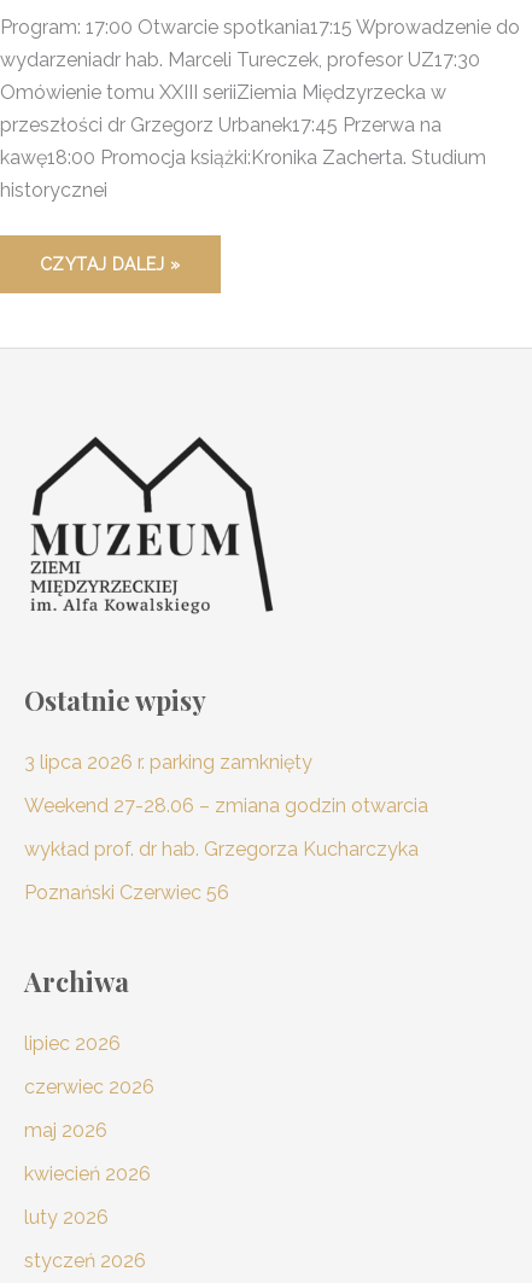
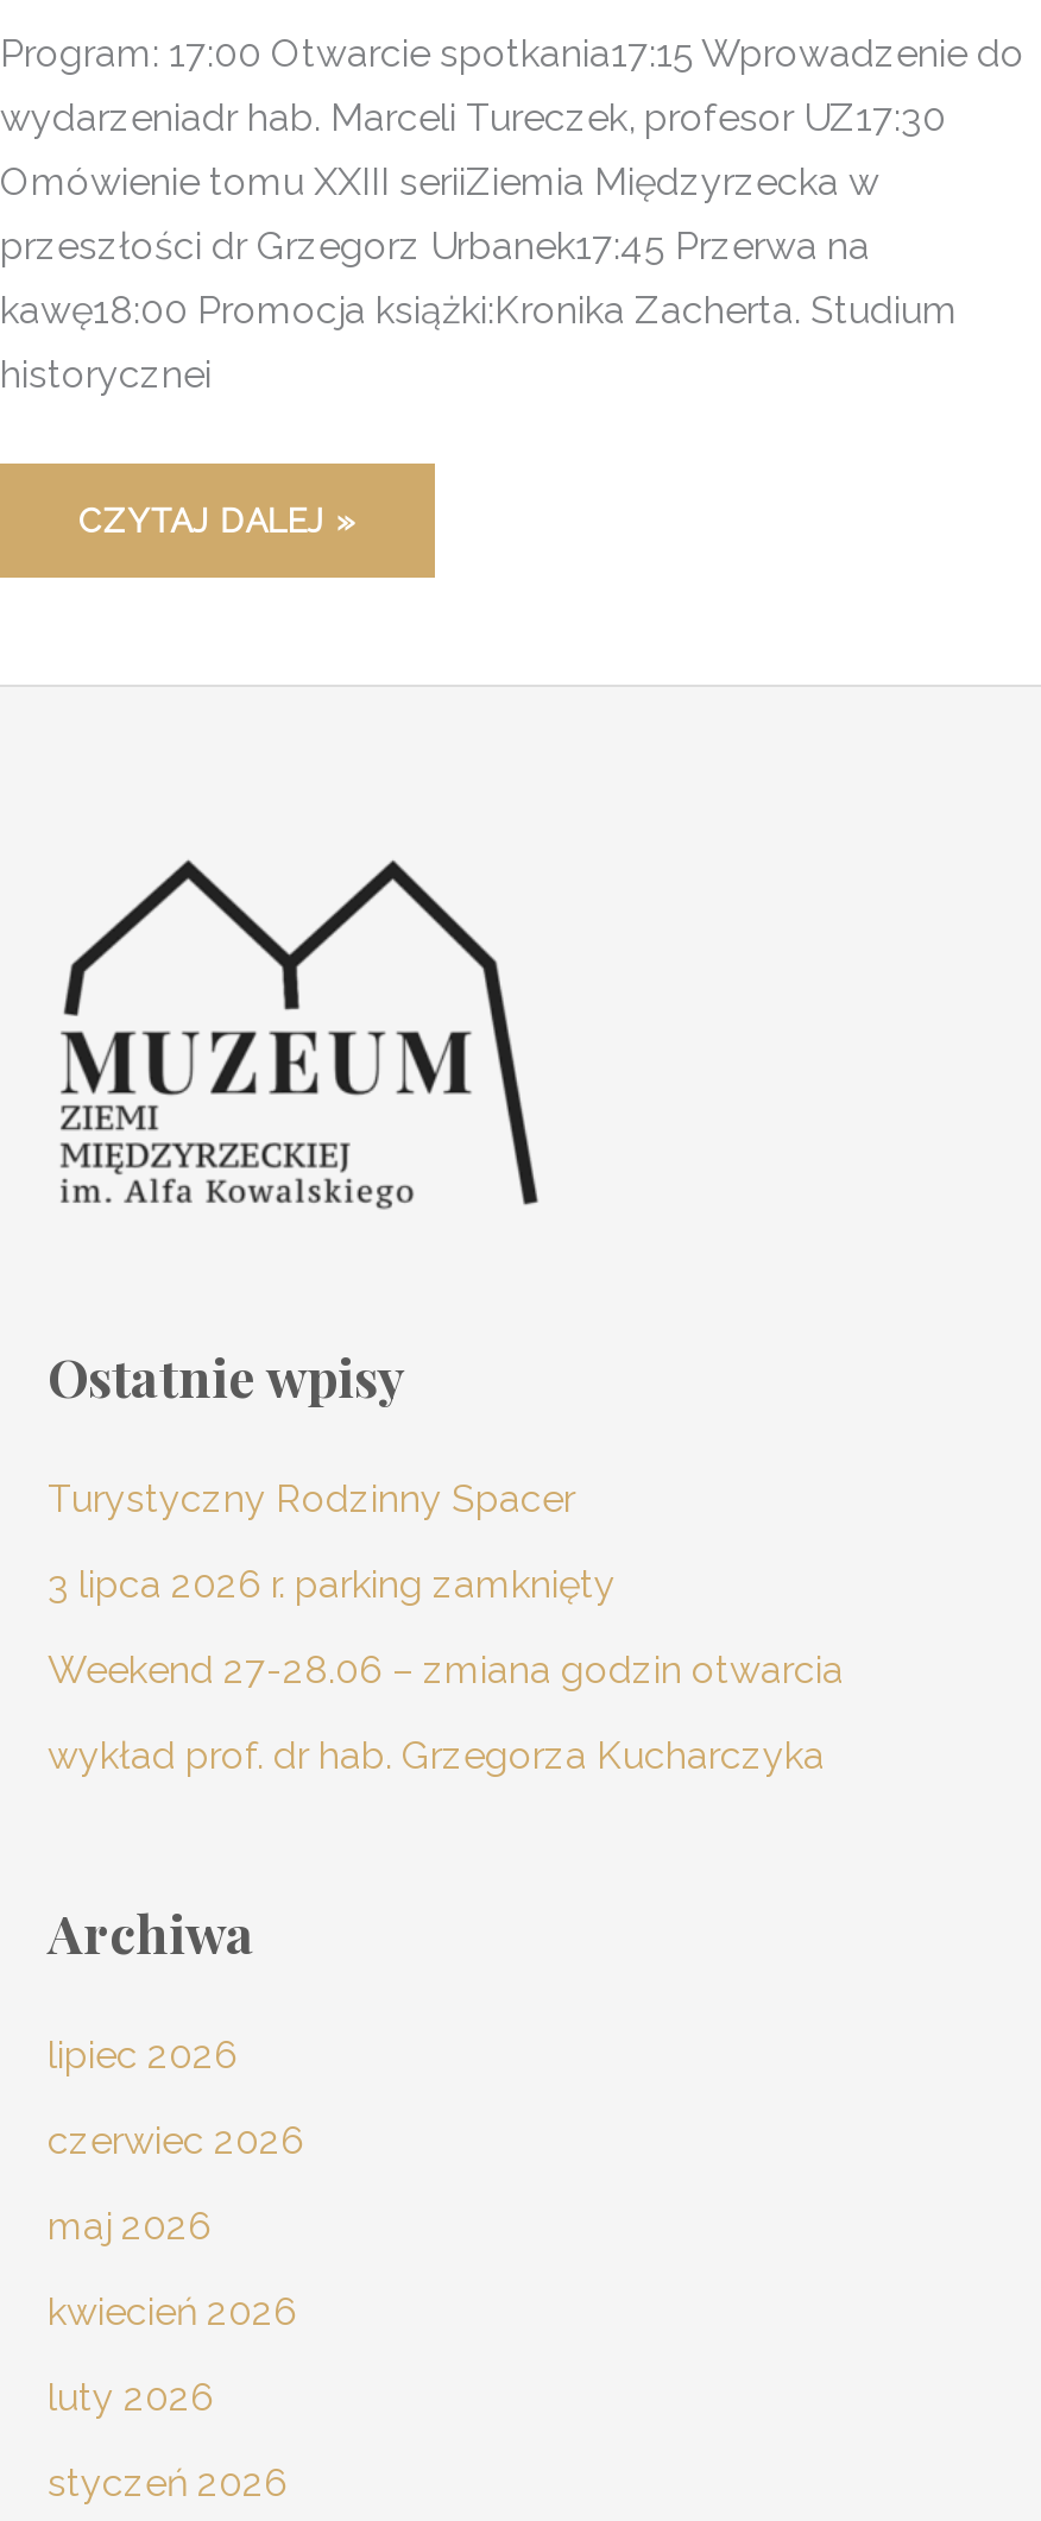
none -> [48,1477,575,1523] Turystyczny Rodzinny Spacer
moved [24,750,428,860] -> [48,1563,844,1779]: 3 lipca 2026 r. parking zamknięty | Weekend 27-28.06 – zmiana godzin otwarcia | wykład prof. dr hab. Grzegorza Kucharczyka
[24,880,229,903] Poznański Czerwiec 56 -> none

